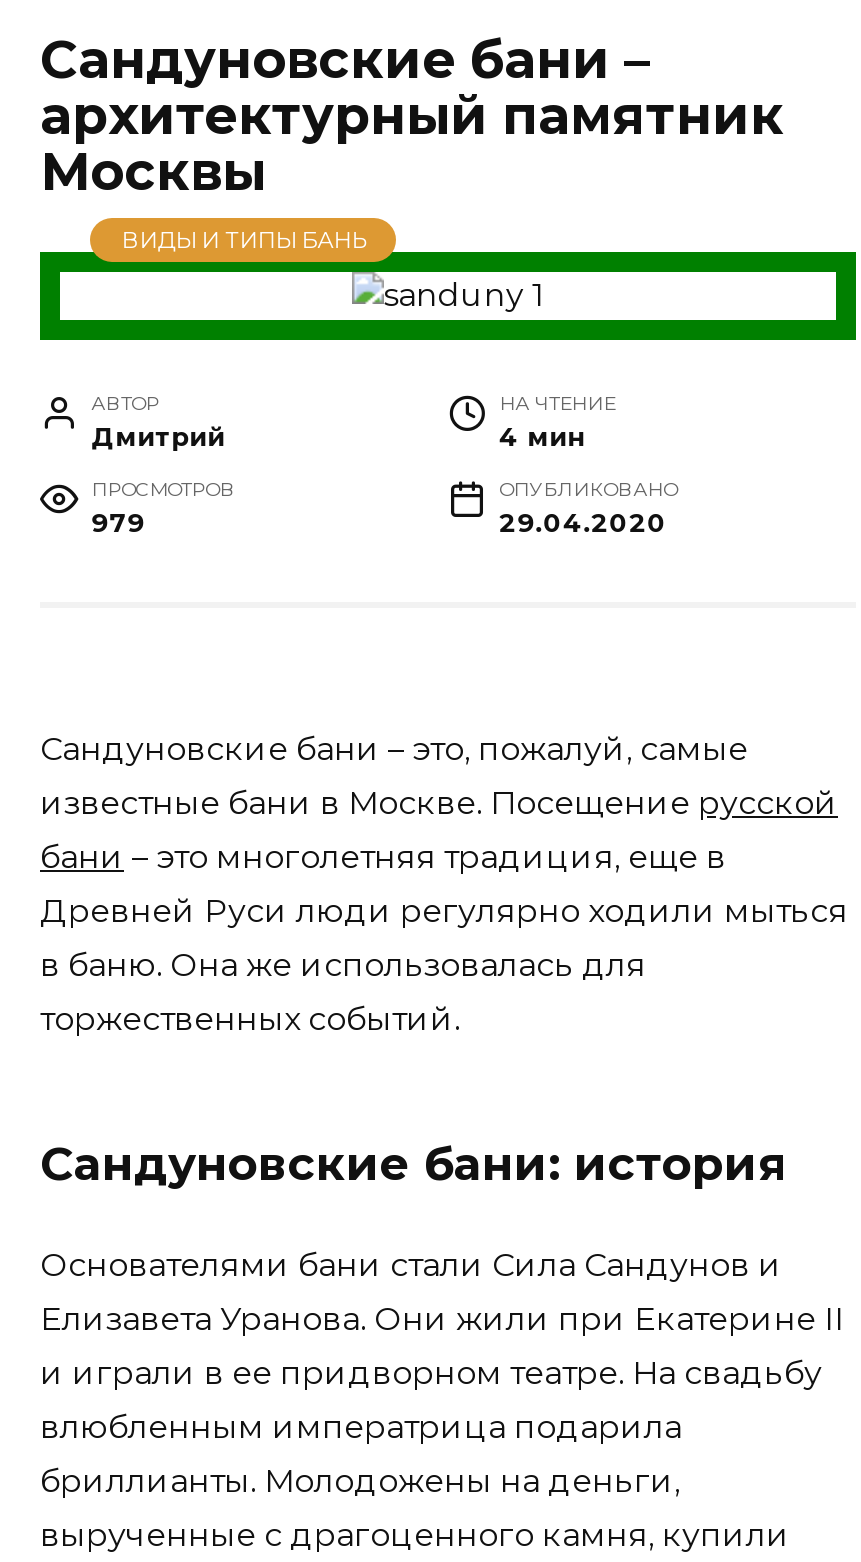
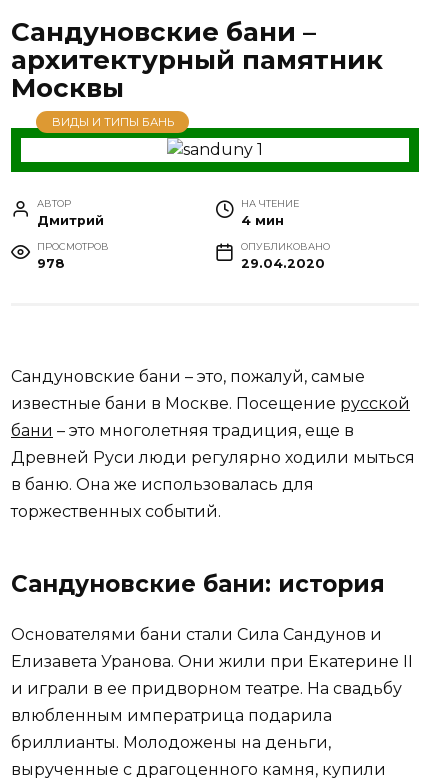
[91,508,145,538] 979 -> [37,256,65,271] 978

